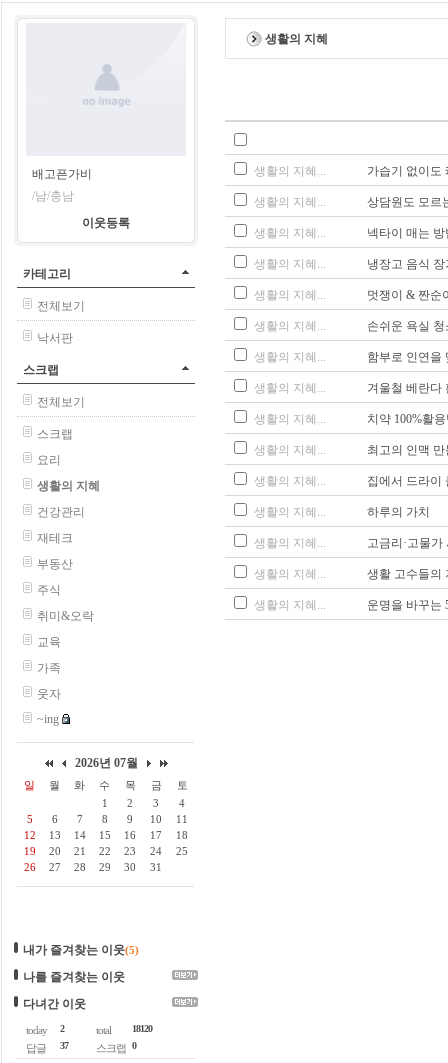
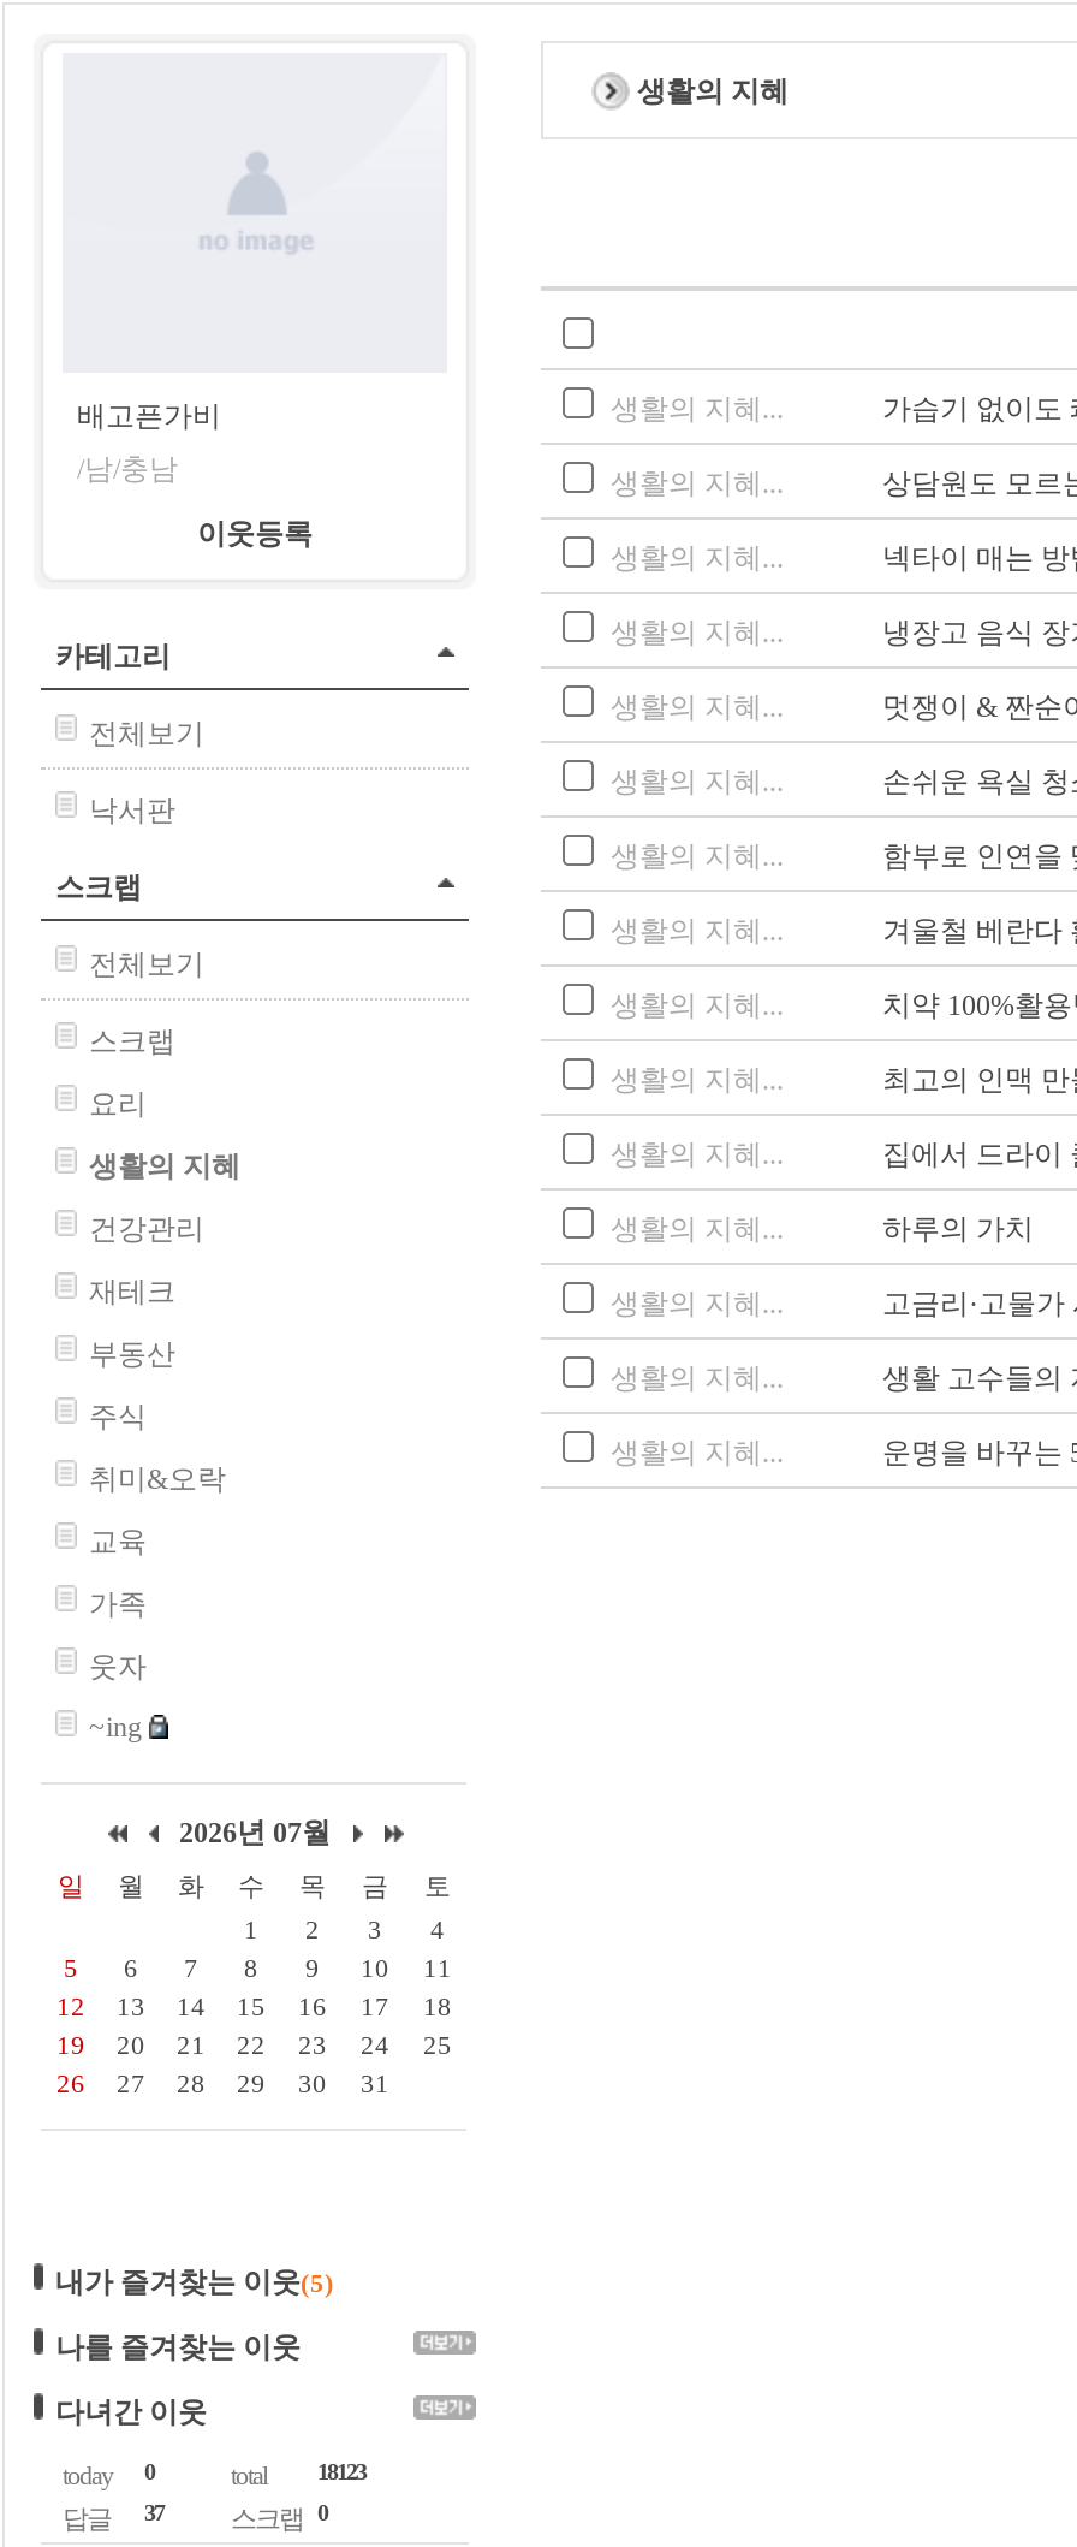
[26,1023,64,1036] today 2 -> [63,2459,154,2490] today 0
[96,1023,152,1036] total 18120 -> [231,2459,365,2490] total 18123

